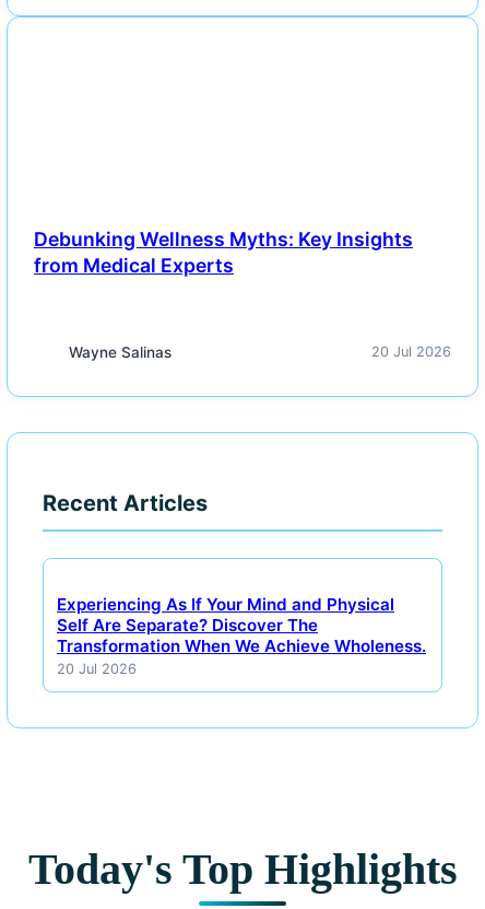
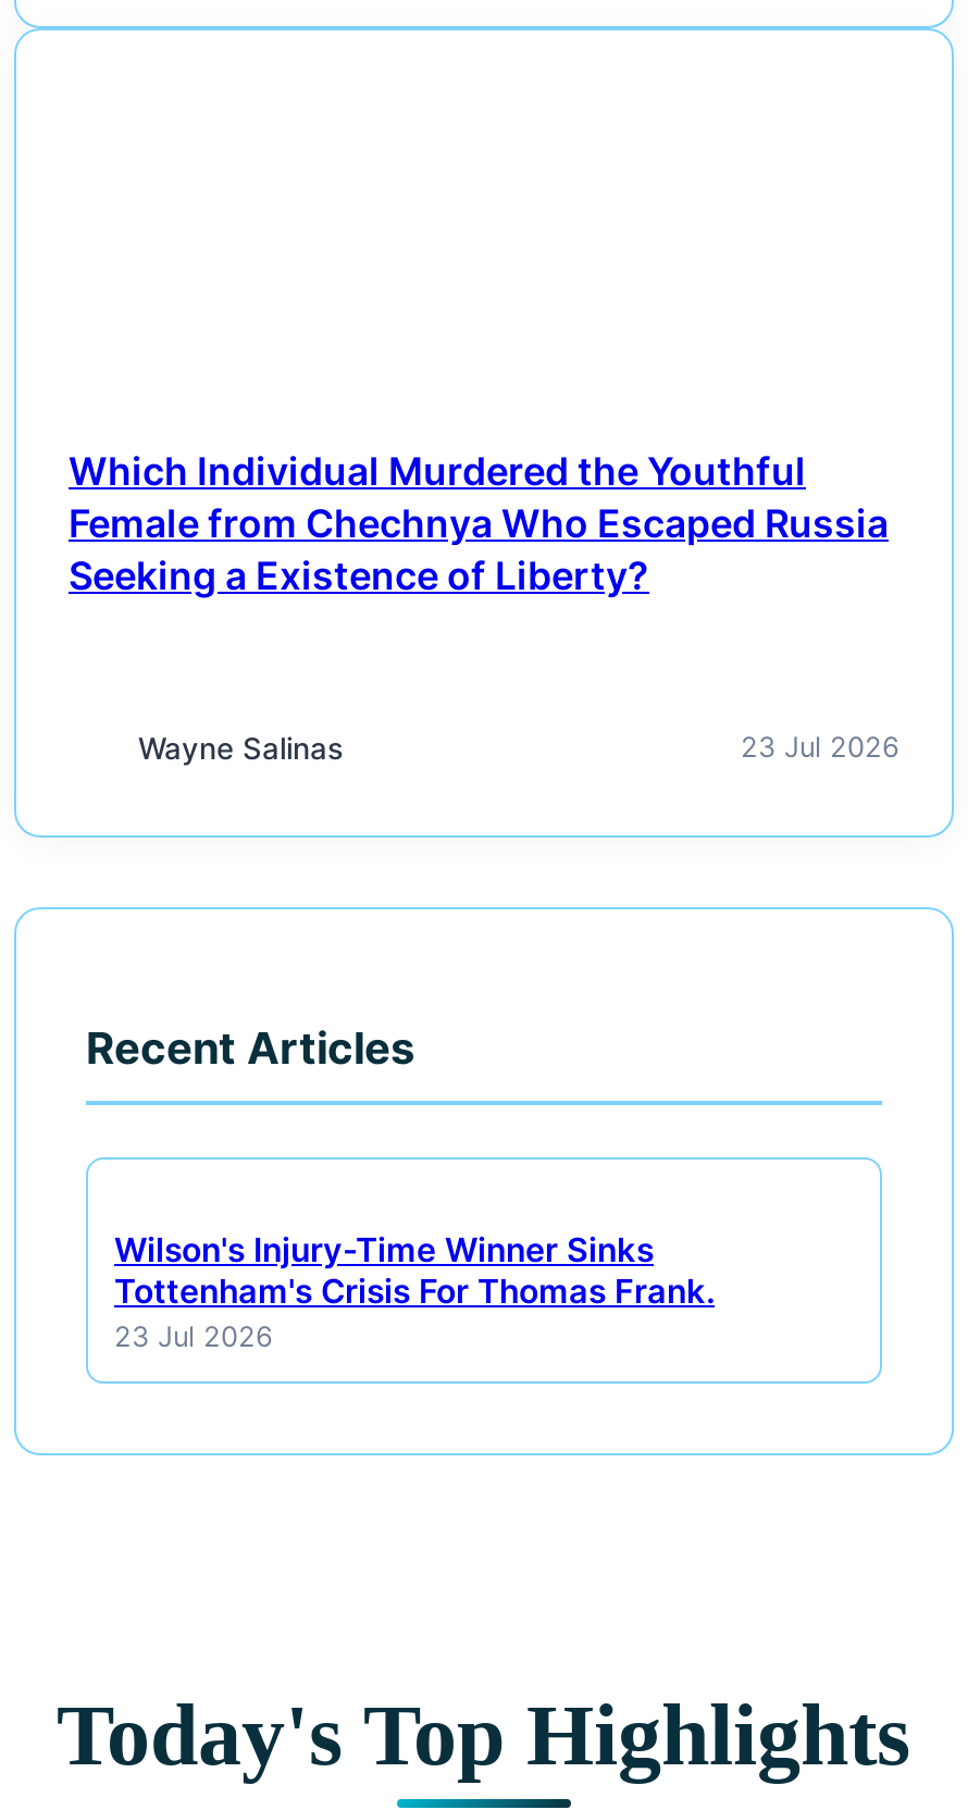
[34,228,413,277] Debunking Wellness Myths: Key Insights | from Medical Experts -> [69,449,889,599] Which Individual Murdered the Youthful | Female from Chechnya Who Escaped Russia | Seeking a Existence of Liberty?
moved [69,343,171,361] -> [138,731,343,765]: Wayne Salinas
[371,344,451,360] 20 Jul 2026 -> [741,732,899,764] 23 Jul 2026
moved [43,490,208,516] -> [86,1022,414,1074]: Recent Articles
[57,594,426,677] Experiencing As If Your Mind and Physical | Self Are Separate? Discover The | Transformation When We Achieve Wholeness. | 20 Jul 2026 -> [114,1229,715,1353] Wilson's Injury-Time Winner Sinks | Tottenham's Crisis For Thomas Frank. | 23 Jul 2026

